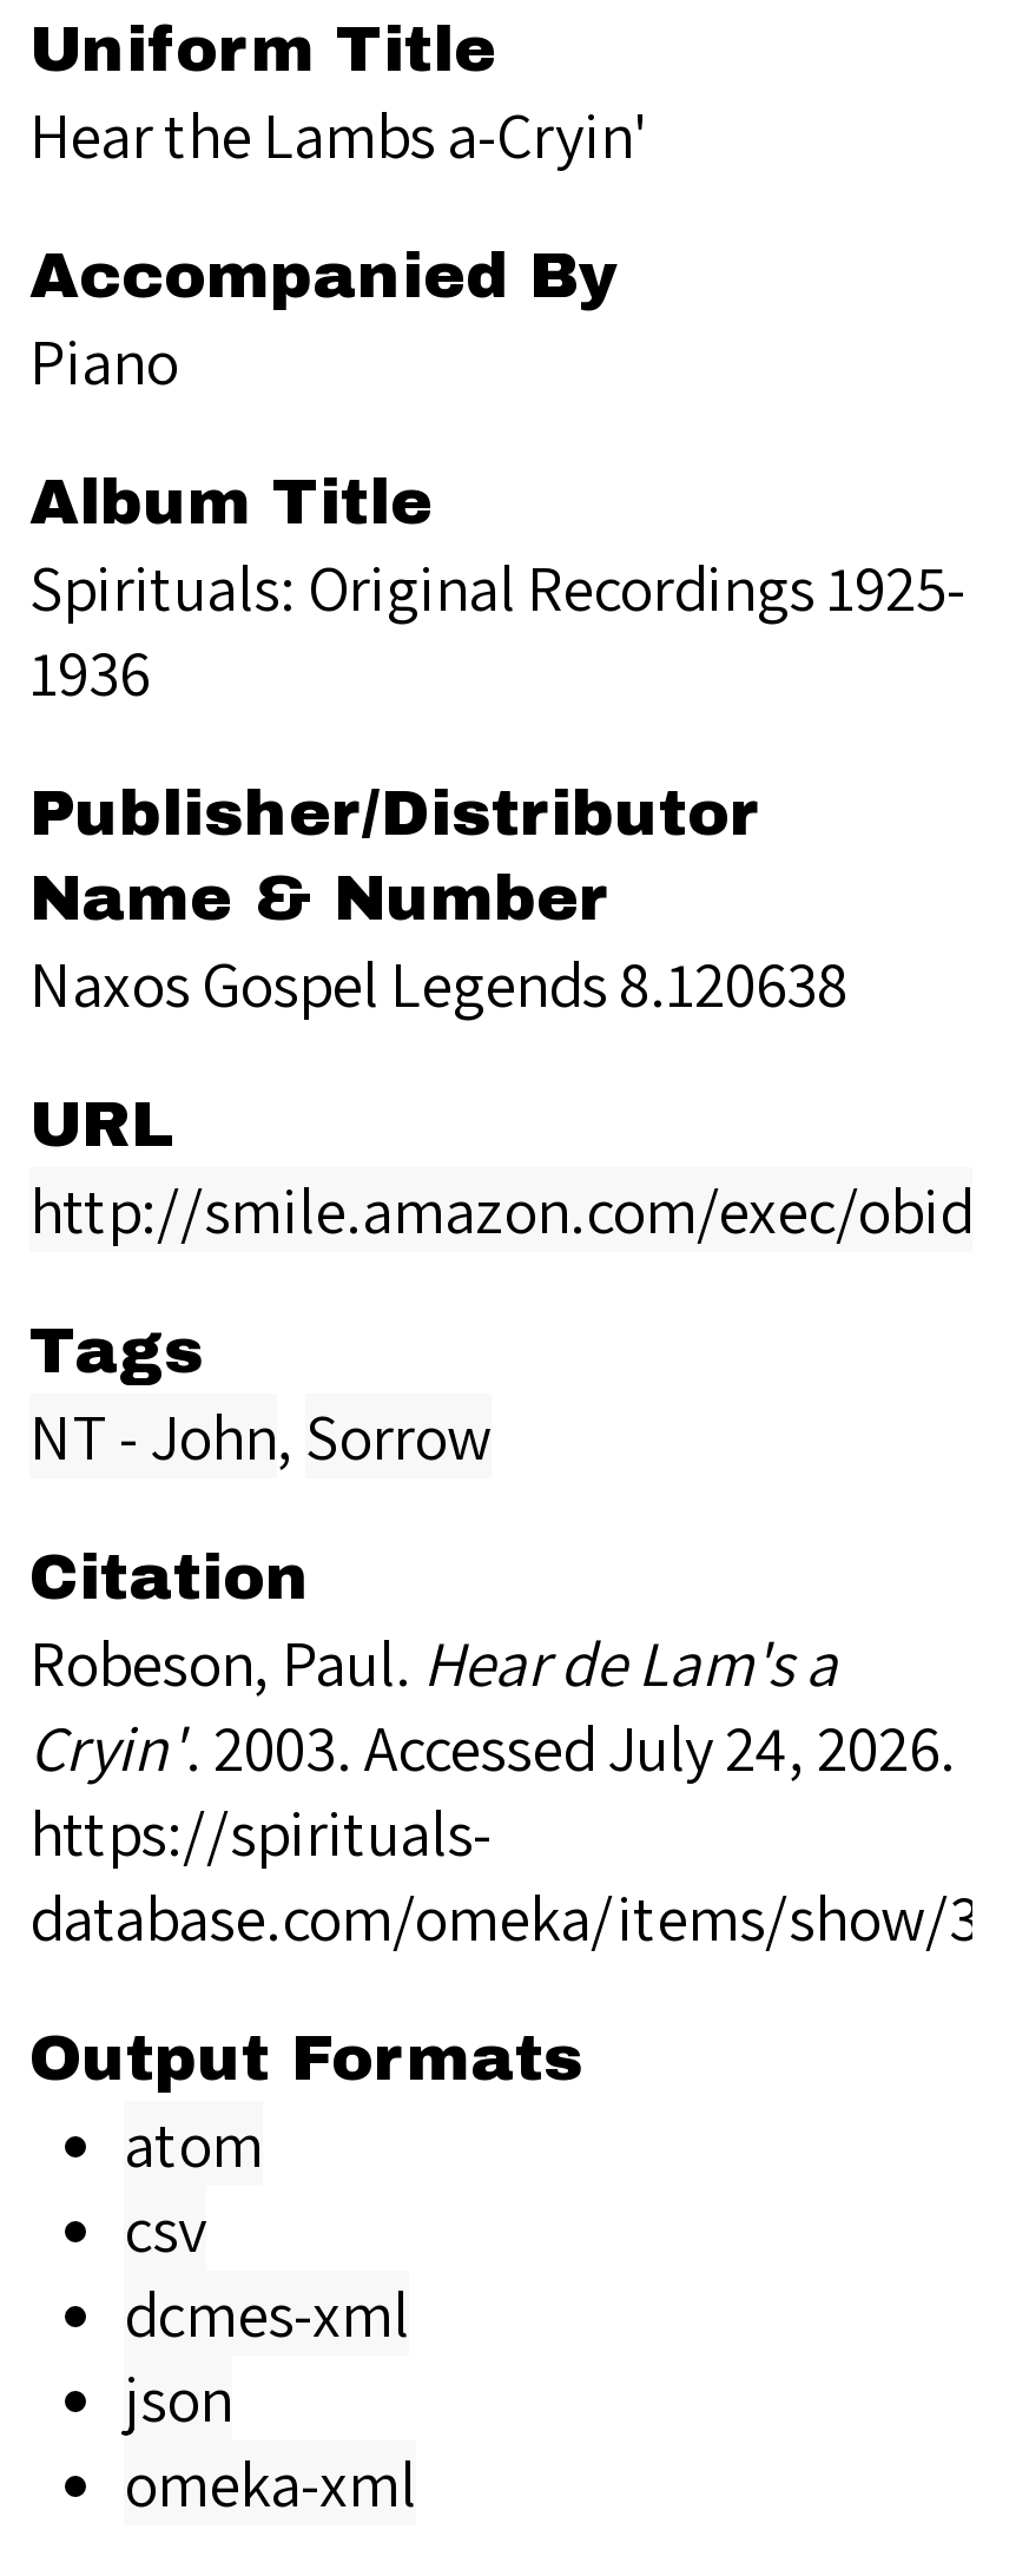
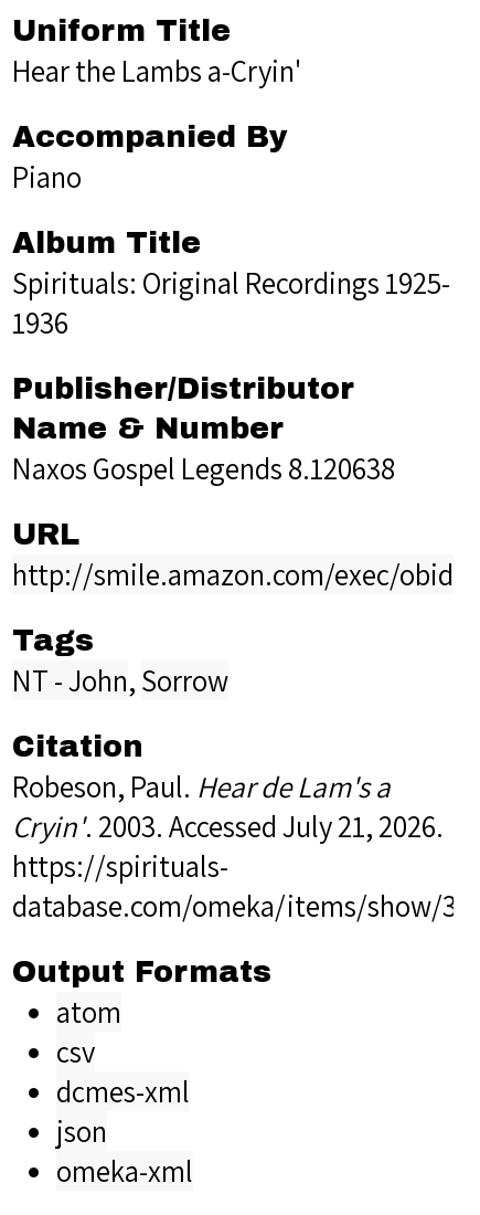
[29,1704,956,1789] Cryin'. 2003. Accessed July 24, 2026. -> [12,806,444,846] Cryin'. 2003. Accessed July 21, 2026.

